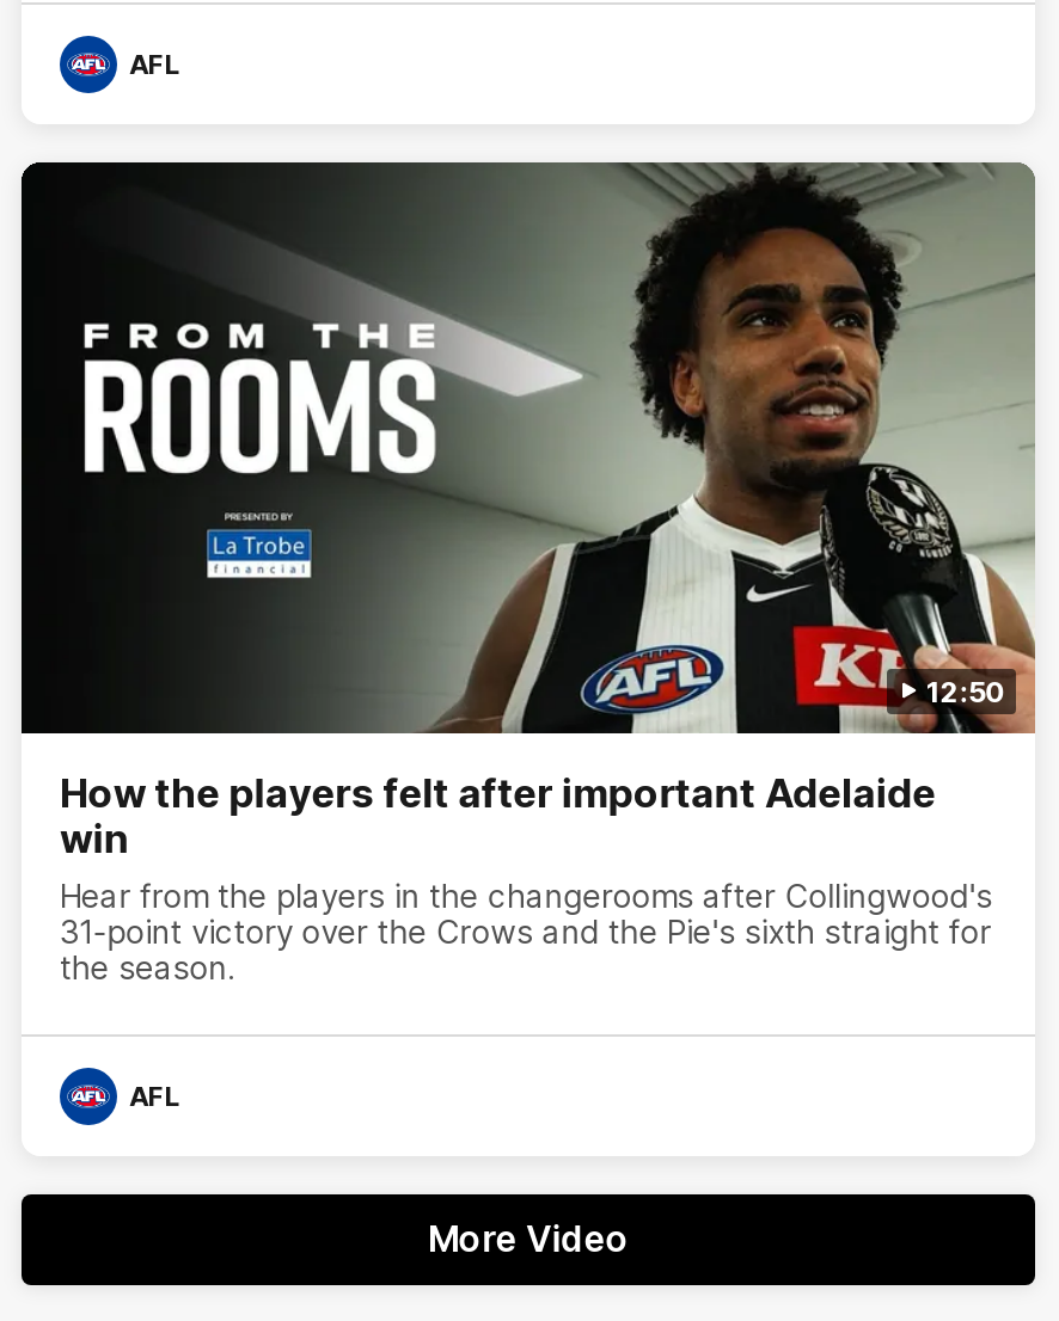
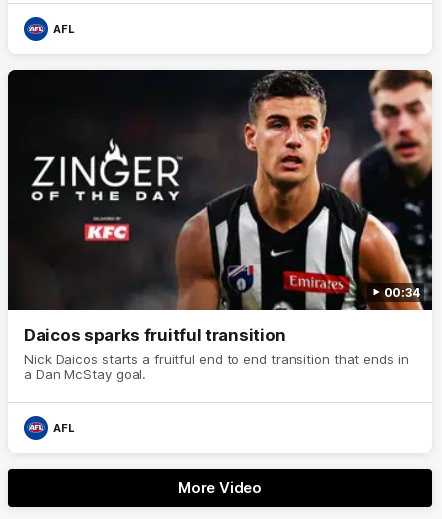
[81,162,1037,736] [image] | 12:50 -> [31,70,433,299] [image] | 00:34
[60,768,992,985] How the players felt after important Adelaide | win | Hear from the players in the changerooms after Collingwood's | 31-point victory over the Crows and the Pie's sixth straight for | the season. -> [24,324,409,381] Daicos sparks fruitful transition | Nick Daicos starts a fruitful end to end transition that ends in | a Dan McStay goal.

